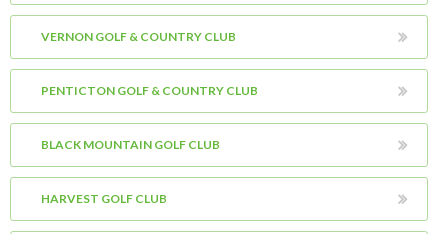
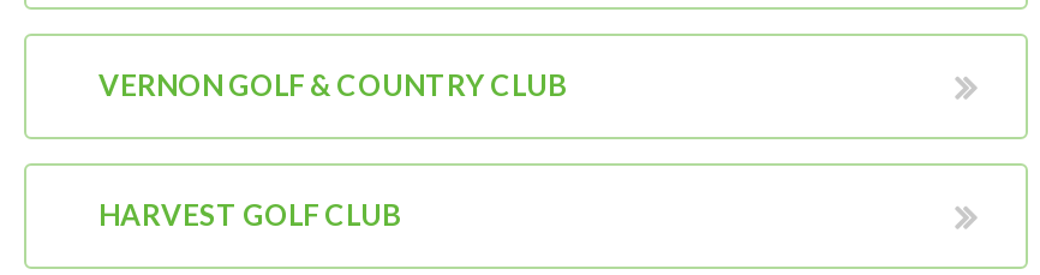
[41,82,258,97] PENTICTON GOLF & COUNTRY CLUB -> none
[41,136,220,151] BLACK MOUNTAIN GOLF CLUB -> none

